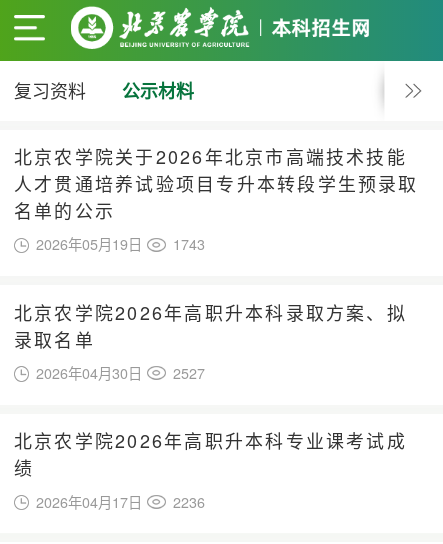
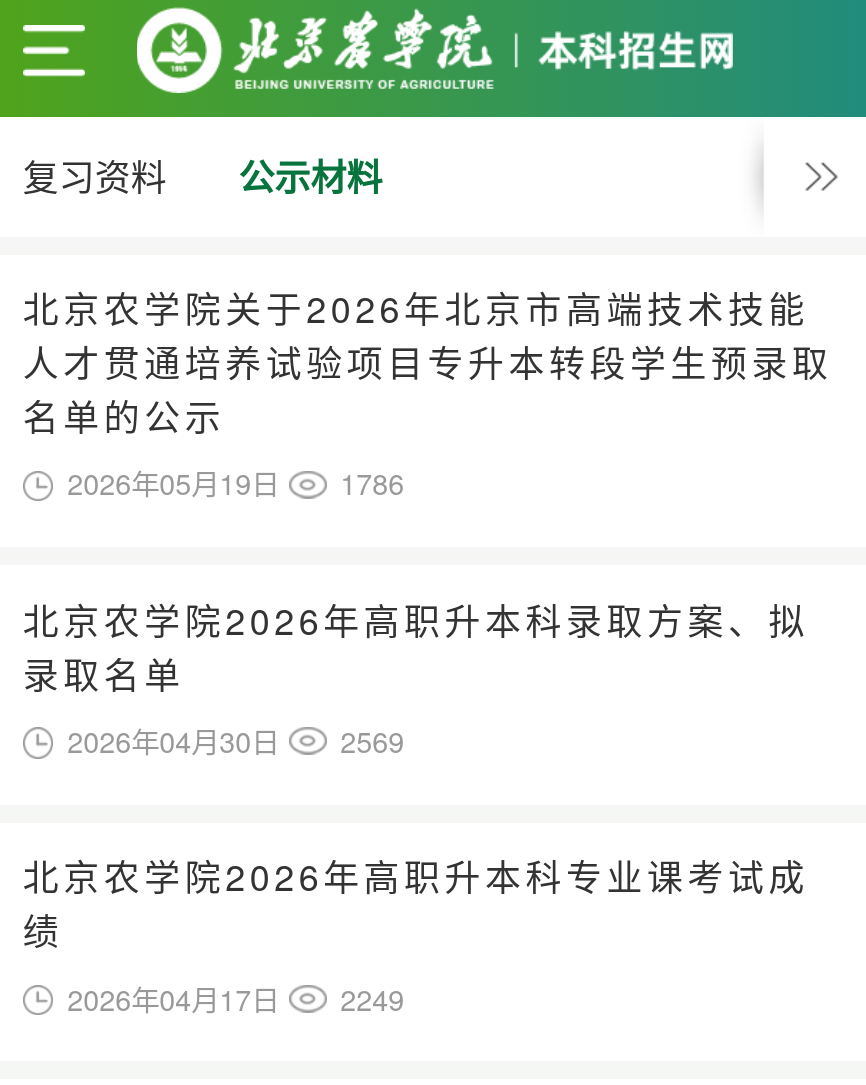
[36,234,205,254] 2026年05月19日 1743 -> [67,464,404,504] 2026年05月19日 1786
[36,363,205,383] 2026年04月30日 2527 -> [67,721,404,761] 2026年04月30日 2569
[36,491,205,511] 2026年04月17日 2236 -> [67,978,404,1018] 2026年04月17日 2249

